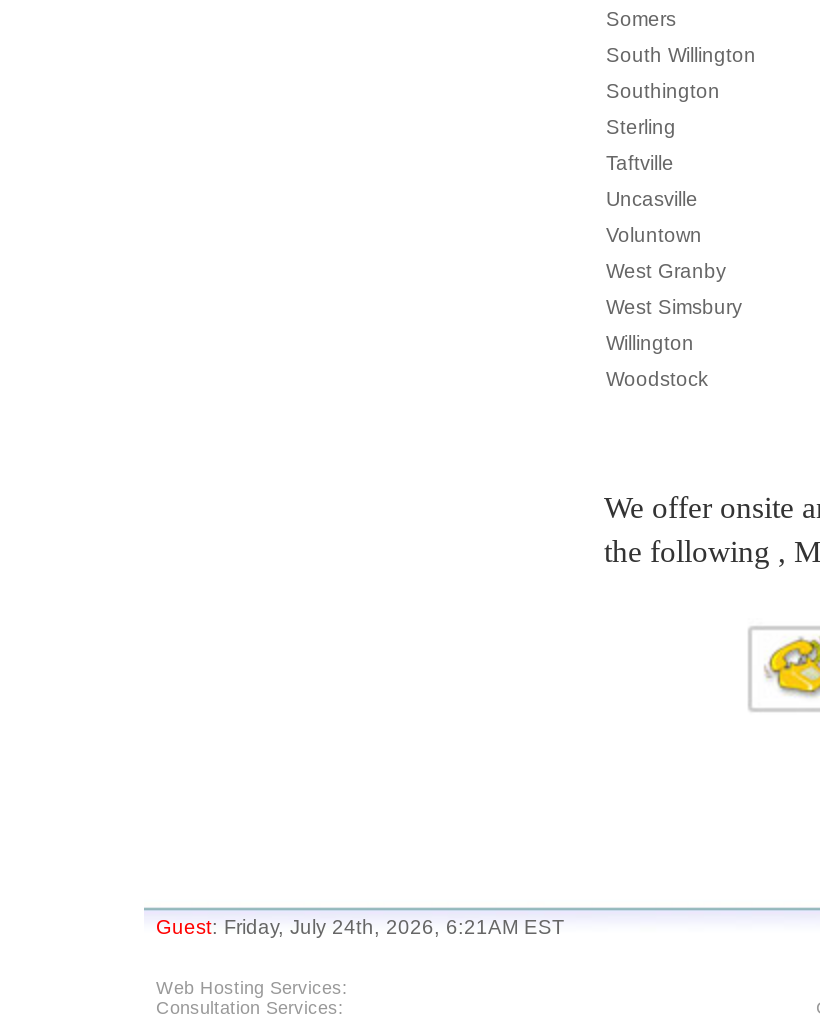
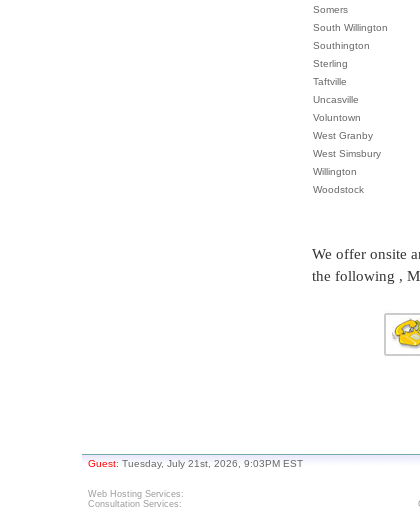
[156,916,564,938] Guest: Friday, July 24th, 2026, 6:21AM EST -> [88,458,303,469] Guest: Tuesday, July 21st, 2026, 9:03PM EST

